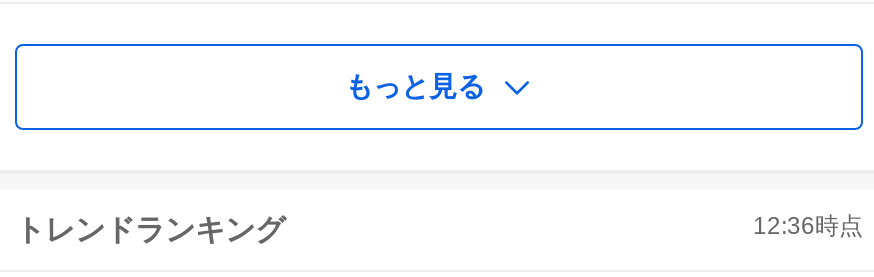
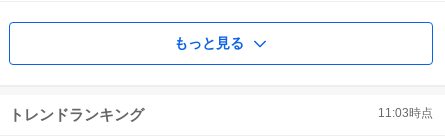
[753,212,863,240] 12:36時点 -> [378,106,433,120] 11:03時点

